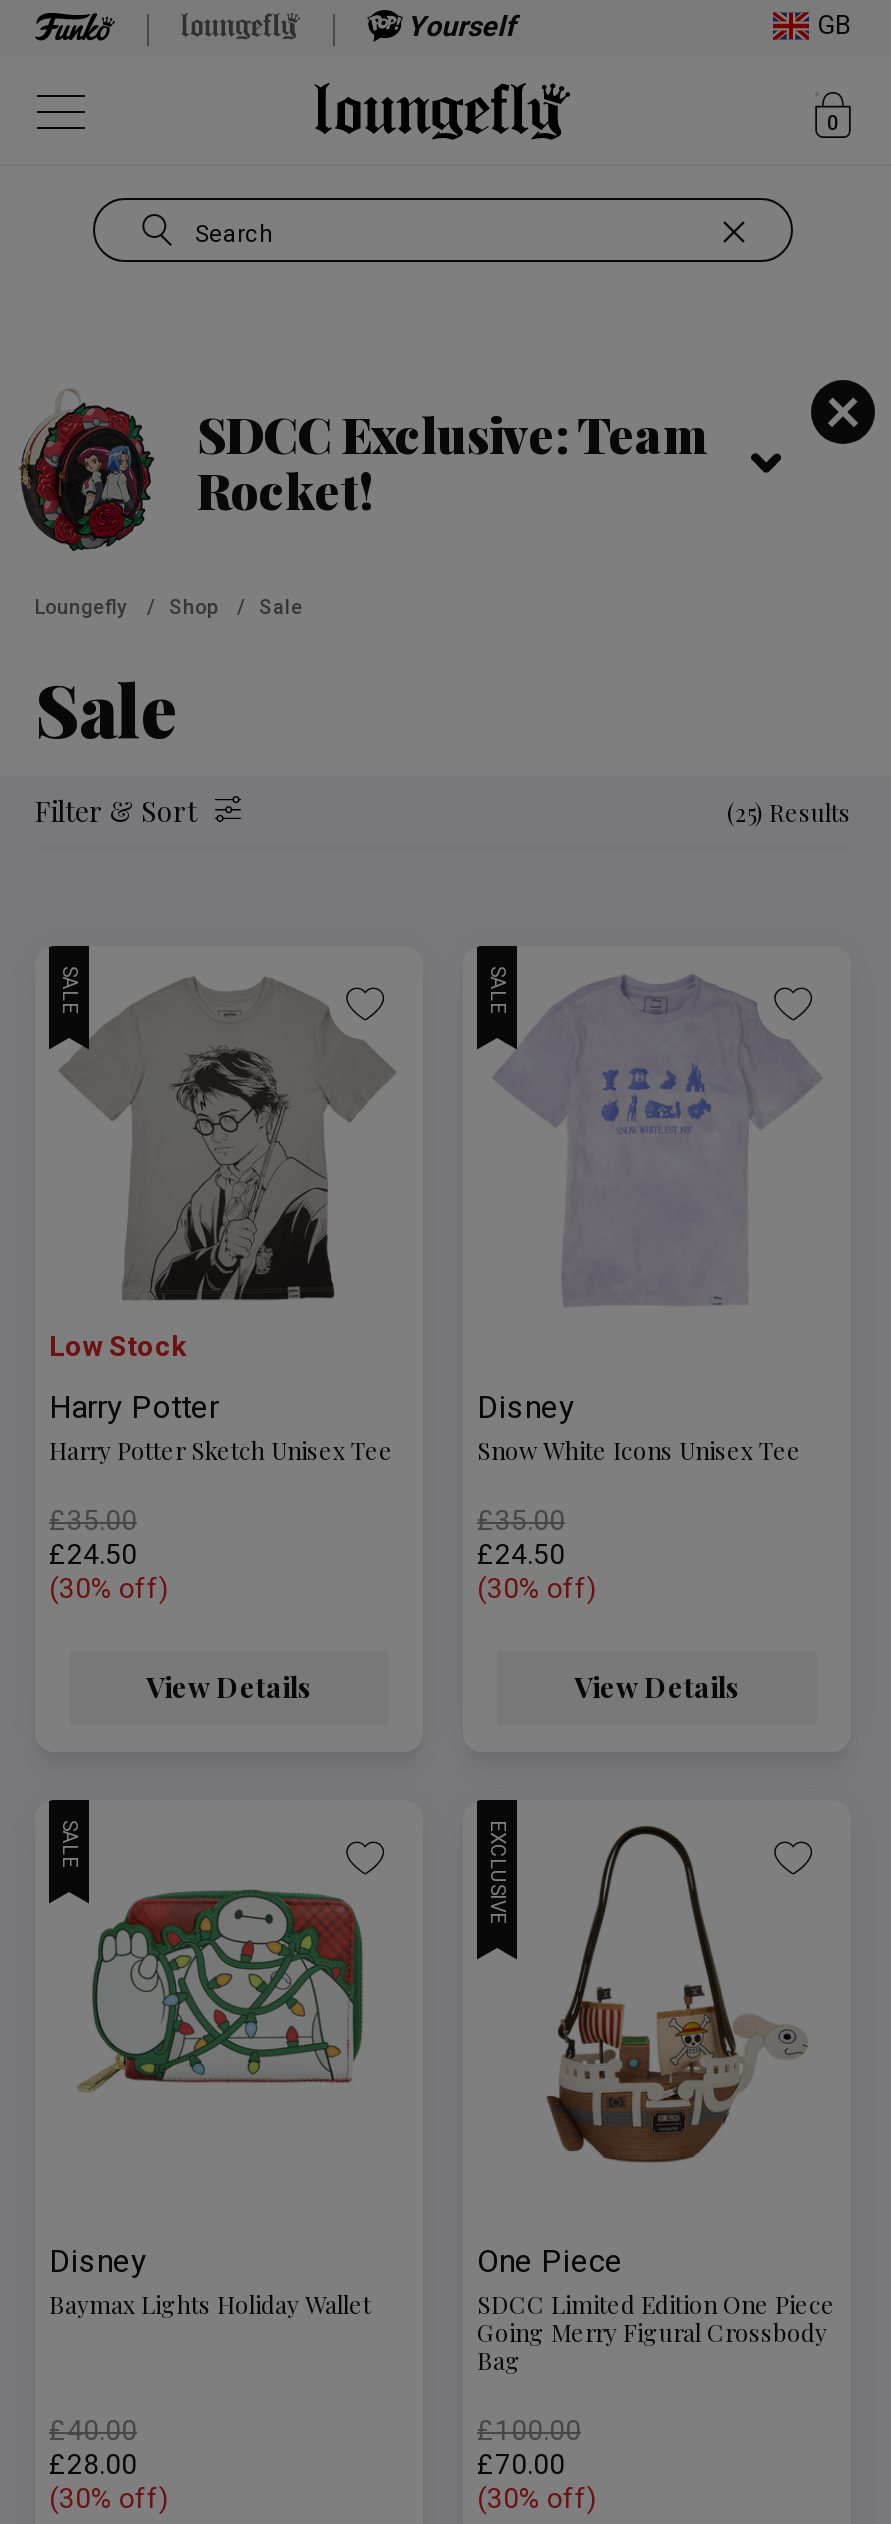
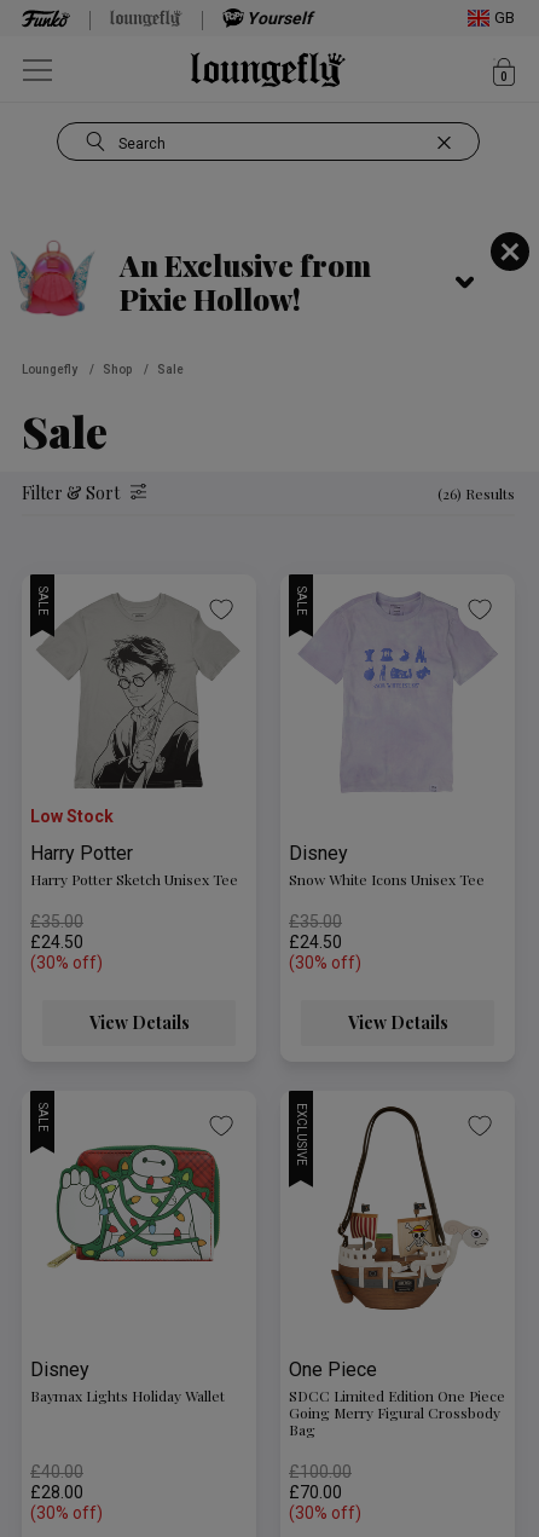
[17,388,707,552] [image] | SDCC Exclusive: Team | Rocket! -> [11,239,371,335] [image] | An Exclusive from | Pixie Hollow!
[727,796,851,828] (25) Results -> [437,484,515,503] (26) Results

